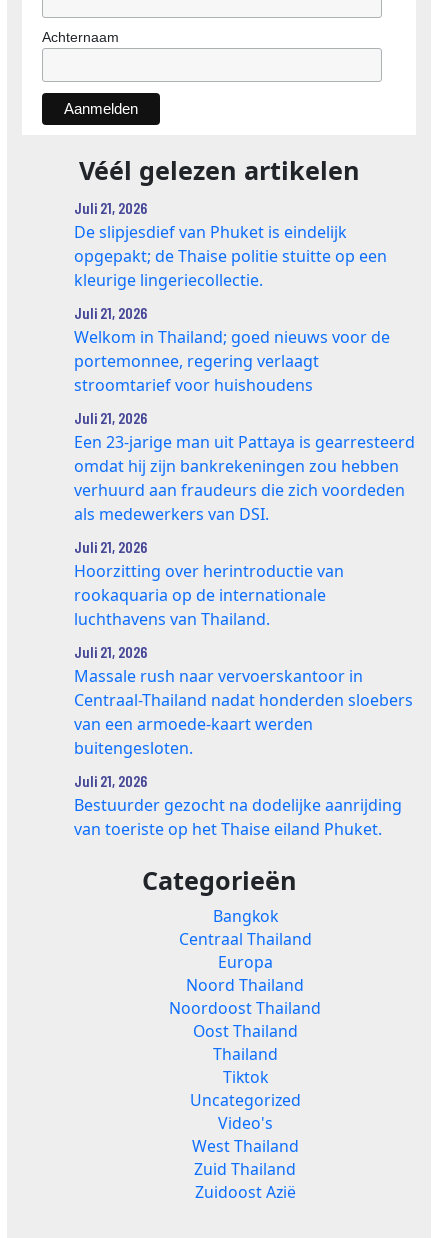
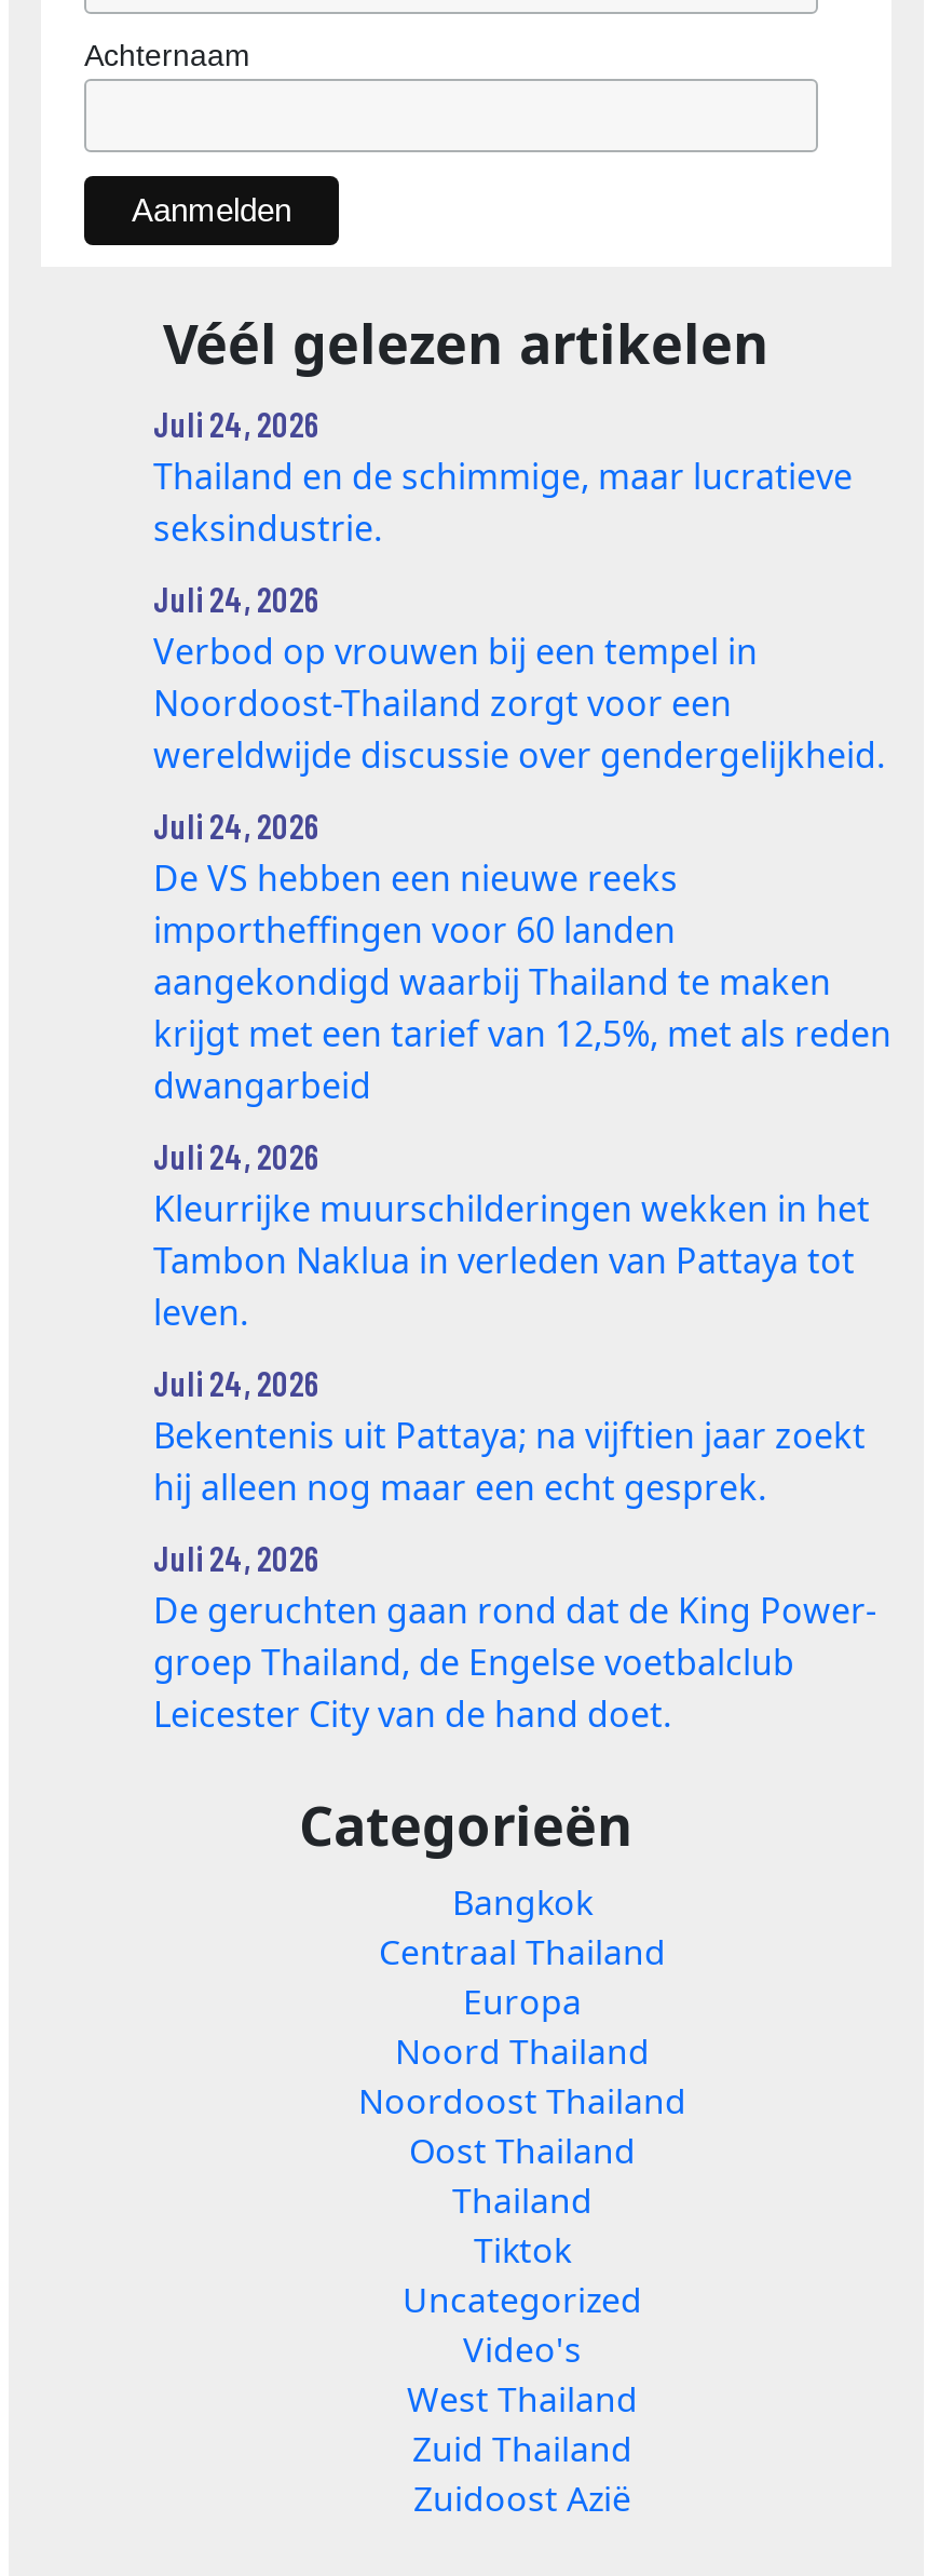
[74,198,387,291] Juli 21, 2026 | De slipjesdief van Phuket is eindelijk | opgepakt; de Thaise politie stuitte op een | kleurige lingeriecollectie. -> [153,402,853,551] Juli 24, 2026 | Thailand en de schimmige, maar lucratieve | seksindustrie.
[74,303,390,396] Juli 21, 2026 | Welkom in Thailand; goed nieuws voor de | portemonnee, regering verlaagt | stroomtarief voor huishoudens -> [153,577,885,778] Juli 24, 2026 | Verbod op vrouwen bij een tempel in | Noordoost-Thailand zorgt voor een | wereldwijde discussie over gendergelijkheid.
[74,408,415,525] Juli 21, 2026 | Een 23-jarige man uit Pattaya is gearresteerd | omdat hij zijn bankrekeningen zou hebben | verhuurd aan fraudeurs die zich voordeden | als medewerkers van DSI. -> [153,804,891,1108] Juli 24, 2026 | De VS hebben een nieuwe reeks | importheffingen voor 60 landen | aangekondigd waarbij Thailand te maken | krijgt met een tarief van 12,5%, met als reden | dwangarbeid
[74,537,344,630] Juli 21, 2026 | Hoorzitting over herintroductie van | rookaquaria op de internationale | luchthavens van Thailand. -> [153,1134,870,1335] Juli 24, 2026 | Kleurrijke muurschilderingen wekken in het | Tambon Naklua in verleden van Pattaya tot | leven.
[74,642,413,759] Juli 21, 2026 | Massale rush naar vervoerskantoor in | Centraal-Thailand nadat honderden sloebers | van een armoede-kaart werden | buitengesloten. -> [153,1361,866,1510] Juli 24, 2026 | Bekentenis uit Pattaya; na vijftien jaar zoekt | hij alleen nog maar een echt gesprek.
[74,771,402,840] Juli 21, 2026 | Bestuurder gezocht na dodelijke aanrijding | van toeriste op het Thaise eiland Phuket. -> [153,1536,876,1737] Juli 24, 2026 | De geruchten gaan rond dat de King Power- | groep Thailand, de Engelse voetbalclub | Leicester City van de hand doet.

